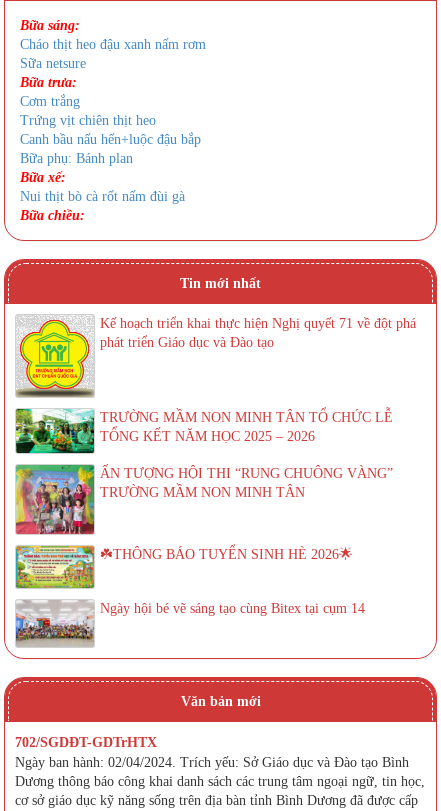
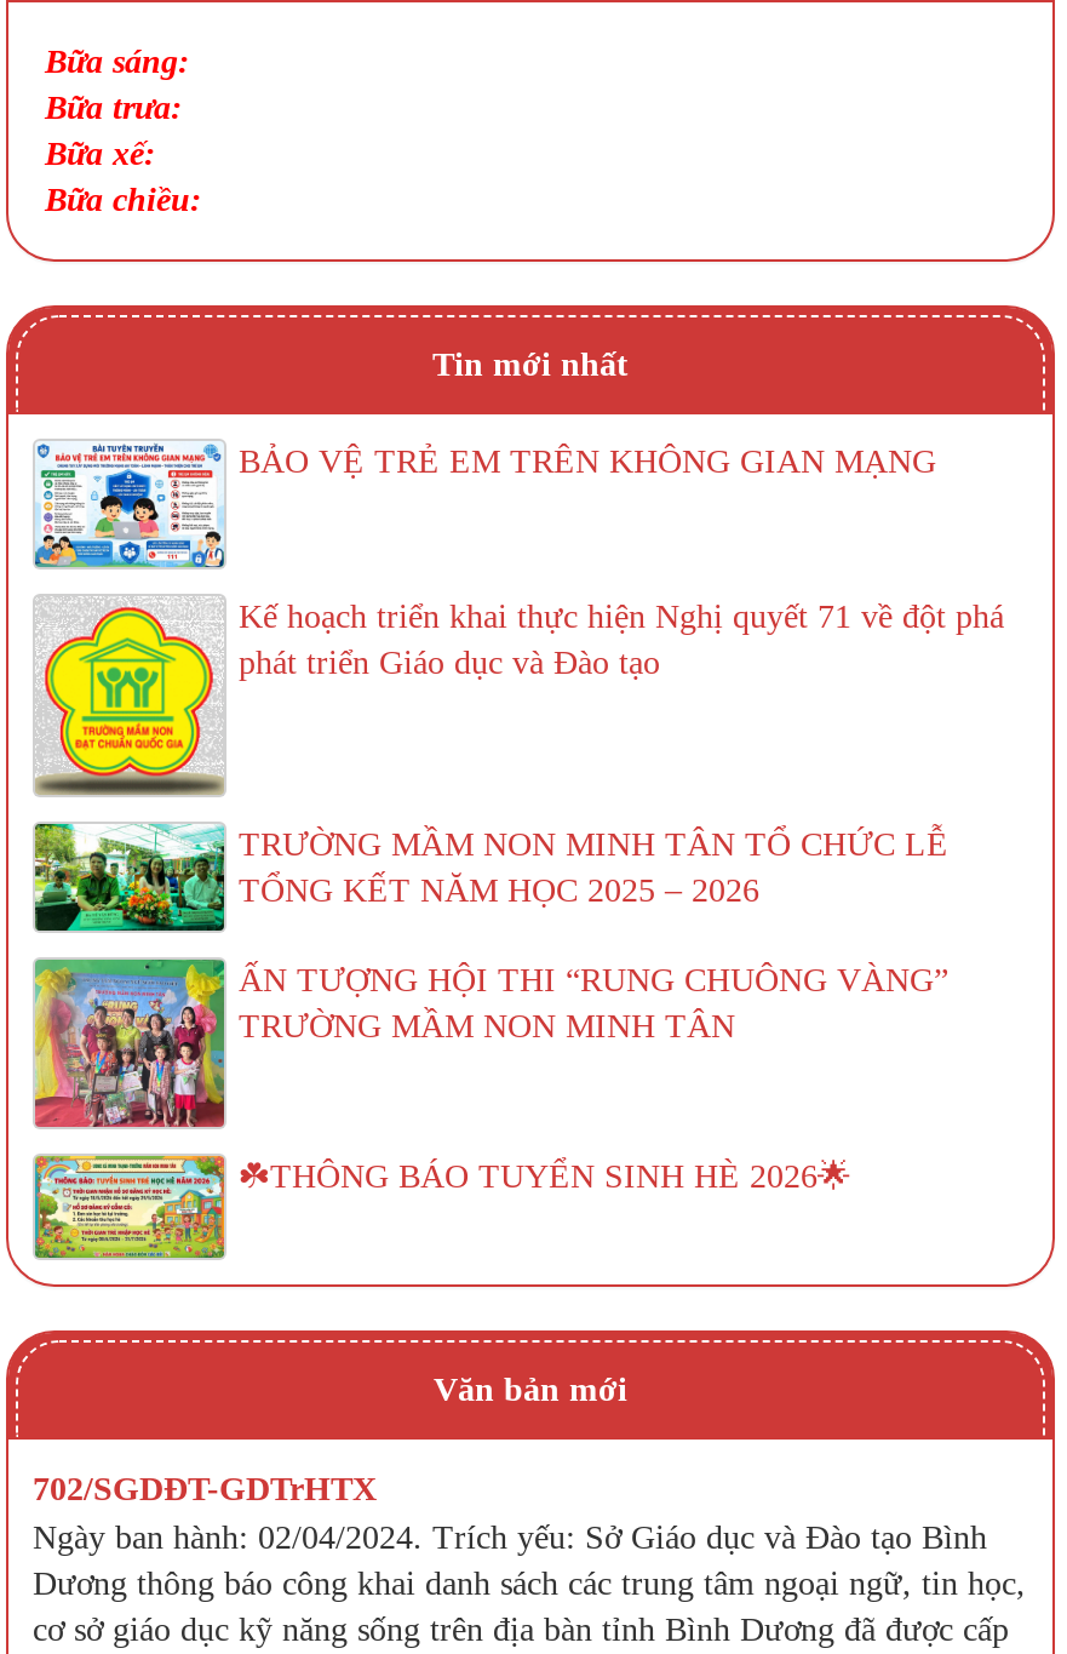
[20,37,206,71] Cháo thịt heo đậu xanh nấm rơm | Sữa netsure -> none
[20,94,201,166] Cơm trắng | Trứng vịt chiên thịt heo | Canh bầu nấu hến+luộc đậu bắp | Bữa phụ: Bánh plan -> none
[20,189,185,204] Nui thịt bò cà rốt nấm đùi gà -> none
none -> [33,443,936,570] [image] | BẢO VỆ TRẺ EM TRÊN KHÔNG GIAN MẠNG
[15,600,365,647] [image] | Ngày hội bé vẽ sáng tạo cùng Bitex tại cụm 14 -> none

